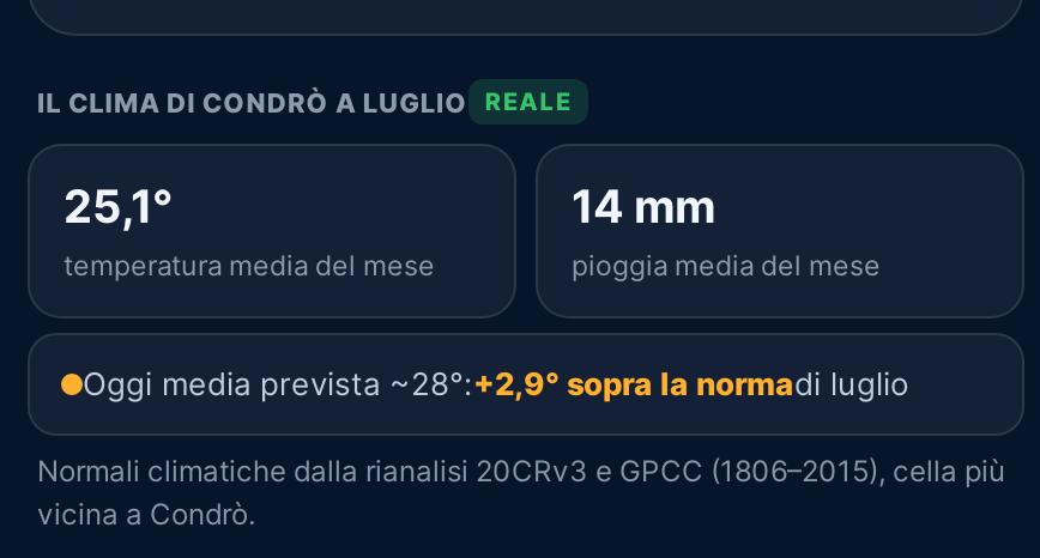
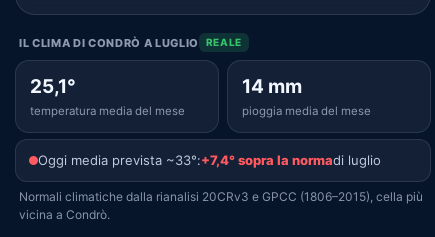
[83,364,909,402] Oggi media prevista ~28°:+2,9° sopra la normadi luglio -> [38,152,381,168] Oggi media prevista ~33°:+7,4° sopra la normadi luglio

